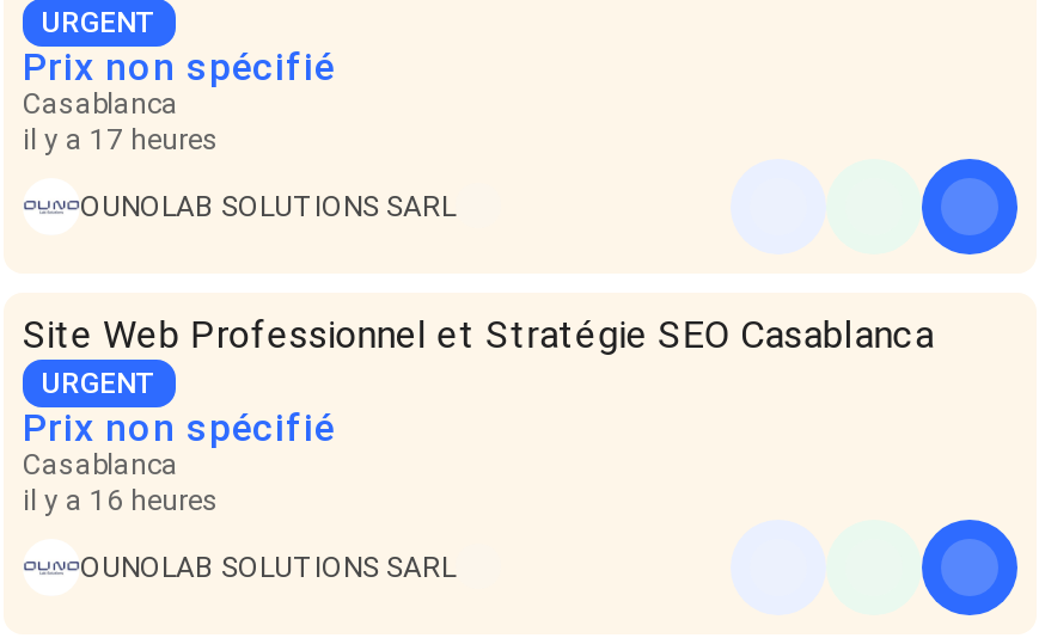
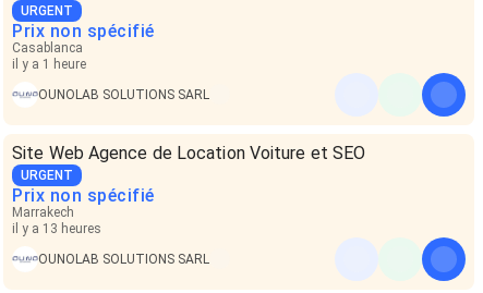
[23,123,219,157] il y a 17 heures -> [12,56,86,71] il y a 1 heure
[23,312,934,357] Site Web Professionnel et Stratégie SEO Casablanca -> [12,142,365,163] Site Web Agence de Location Voiture et SEO
[23,448,219,518] Casablanca | il y a 16 heures -> [12,204,101,236] Marrakech | il y a 13 heures

